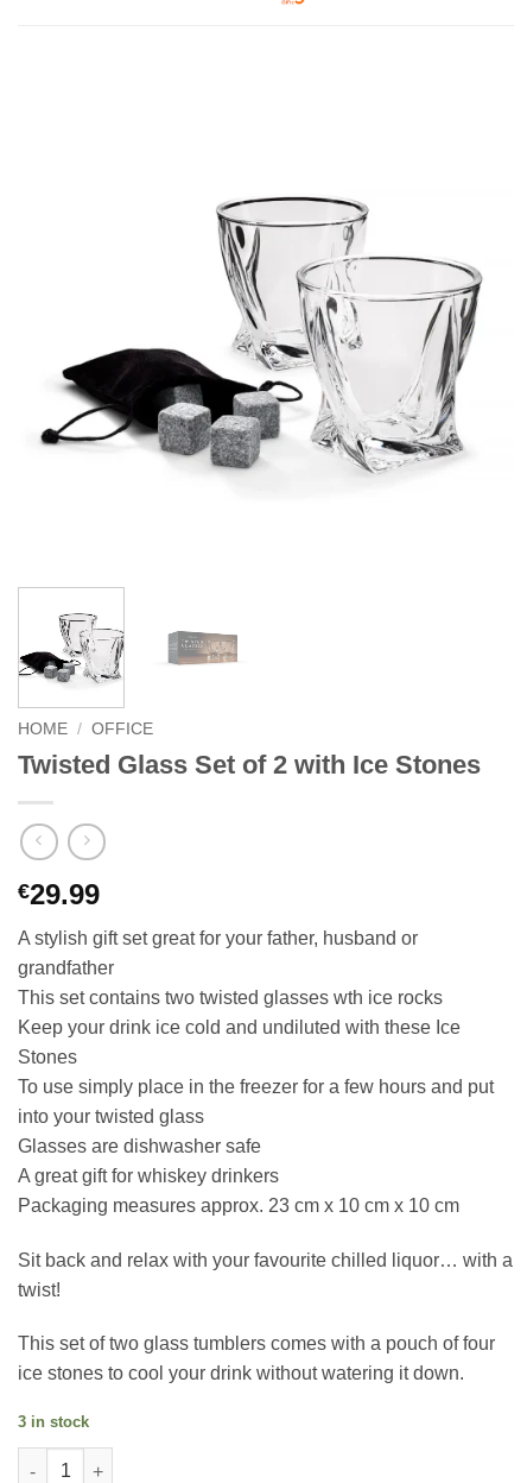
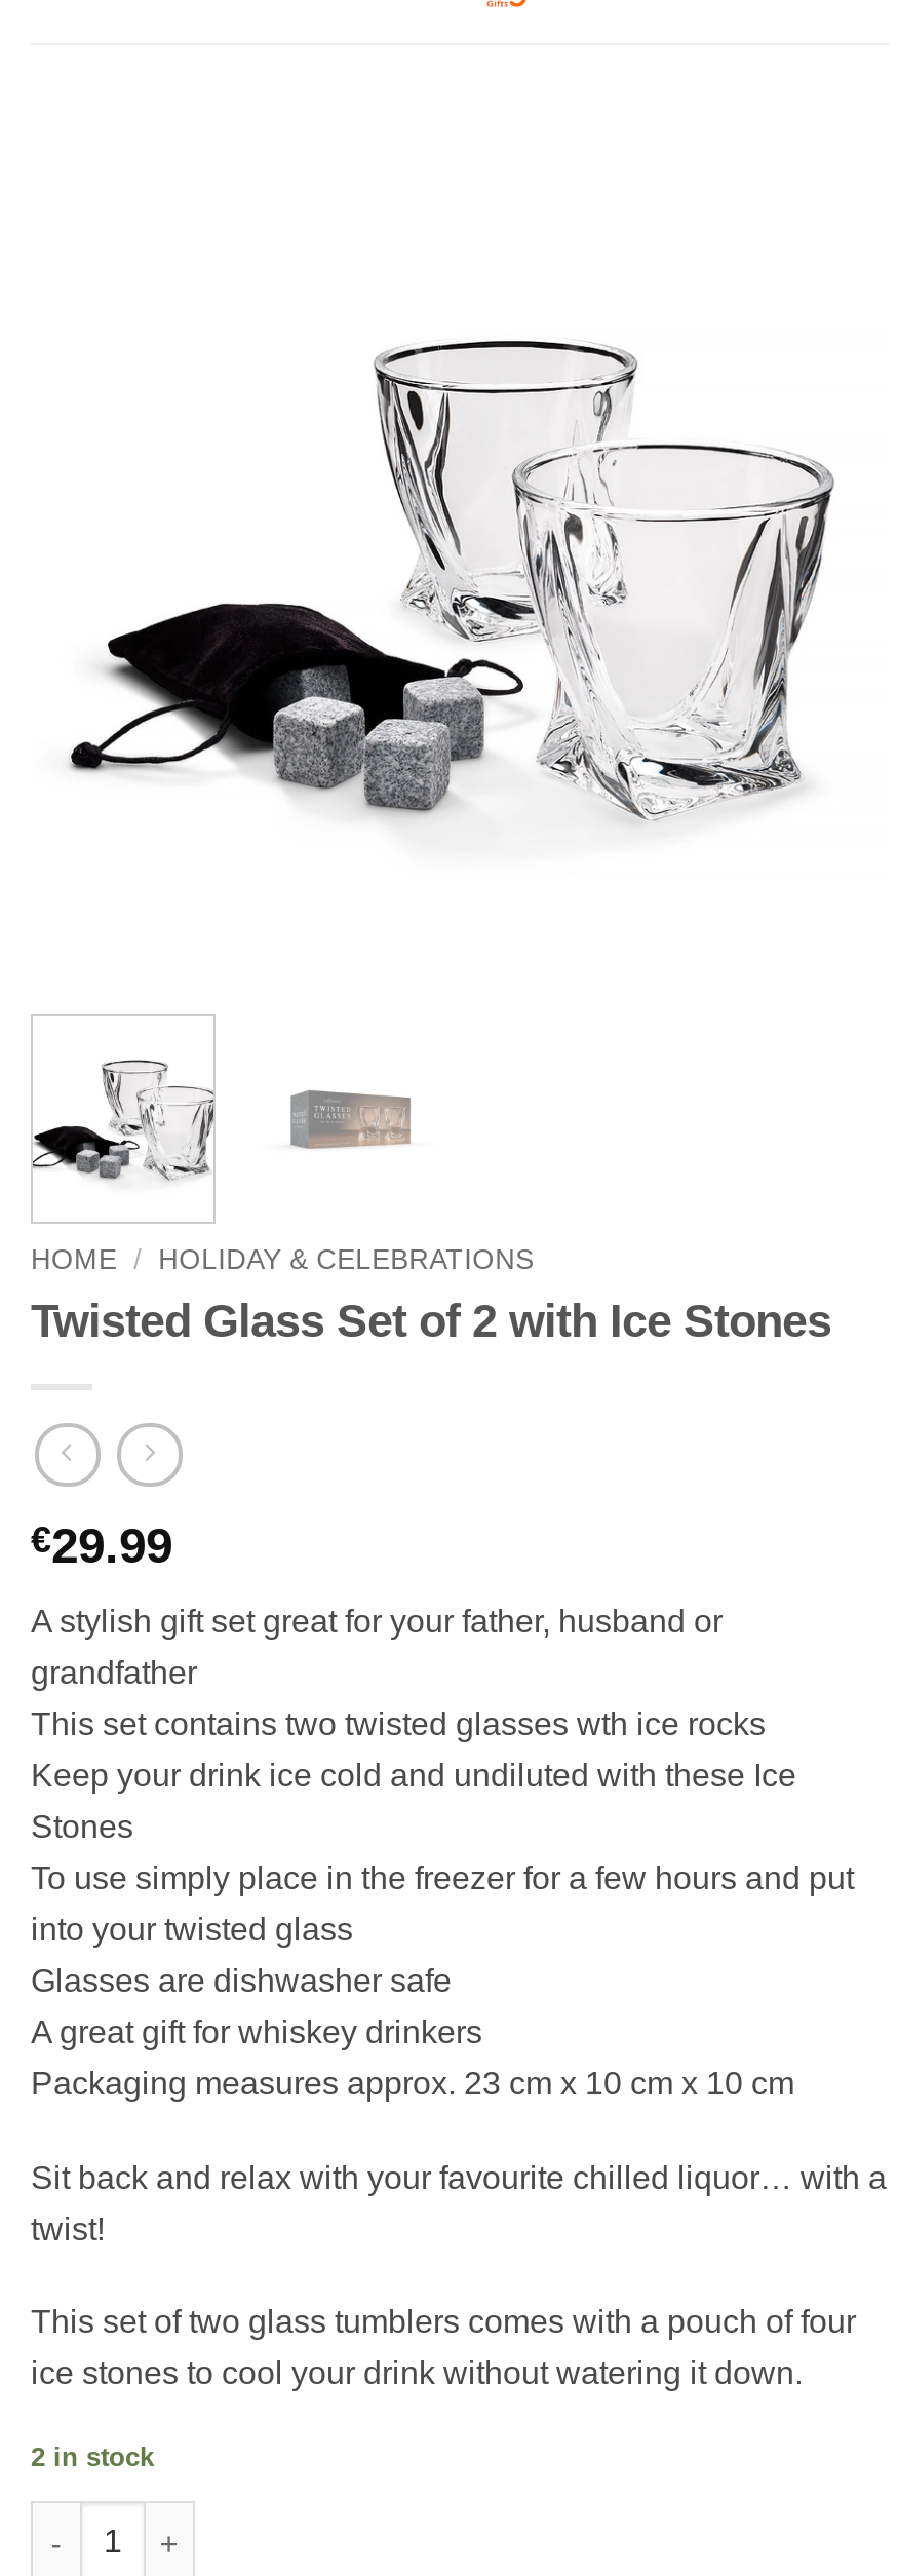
[18,720,153,738] HOME / OFFICE -> [31,1245,534,1276] HOME / HOLIDAY & CELEBRATIONS
[18,1413,89,1431] 3 in stock -> [31,2442,154,2473] 2 in stock

